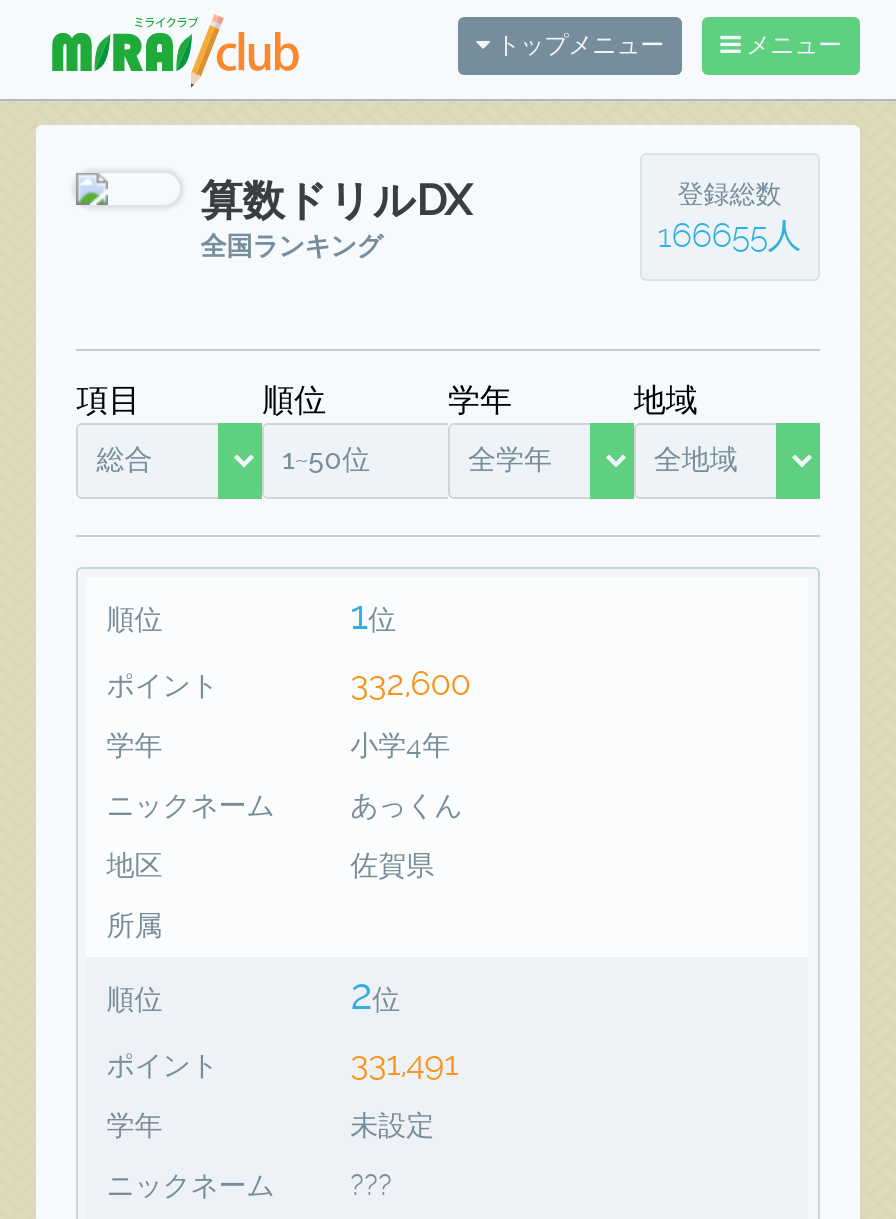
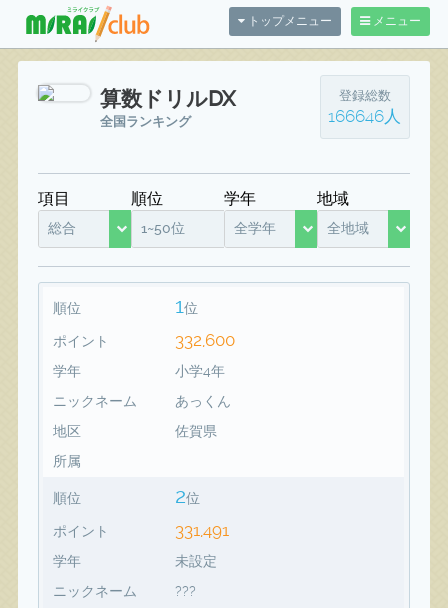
[658,214,802,254] 166655人 -> [328,106,401,126] 166646人

